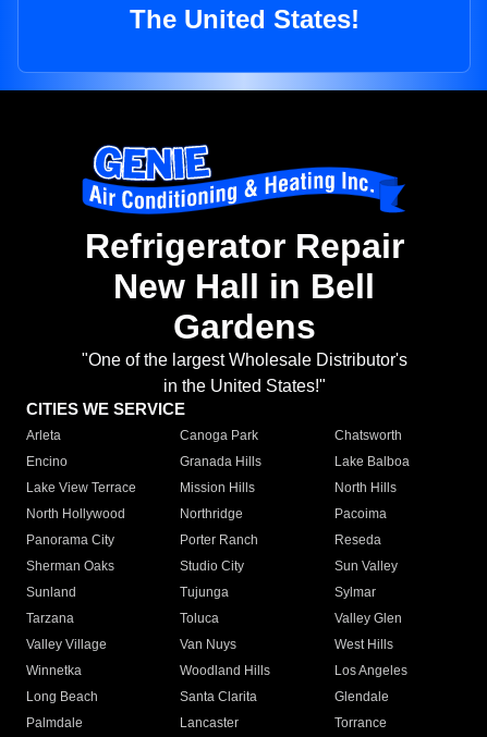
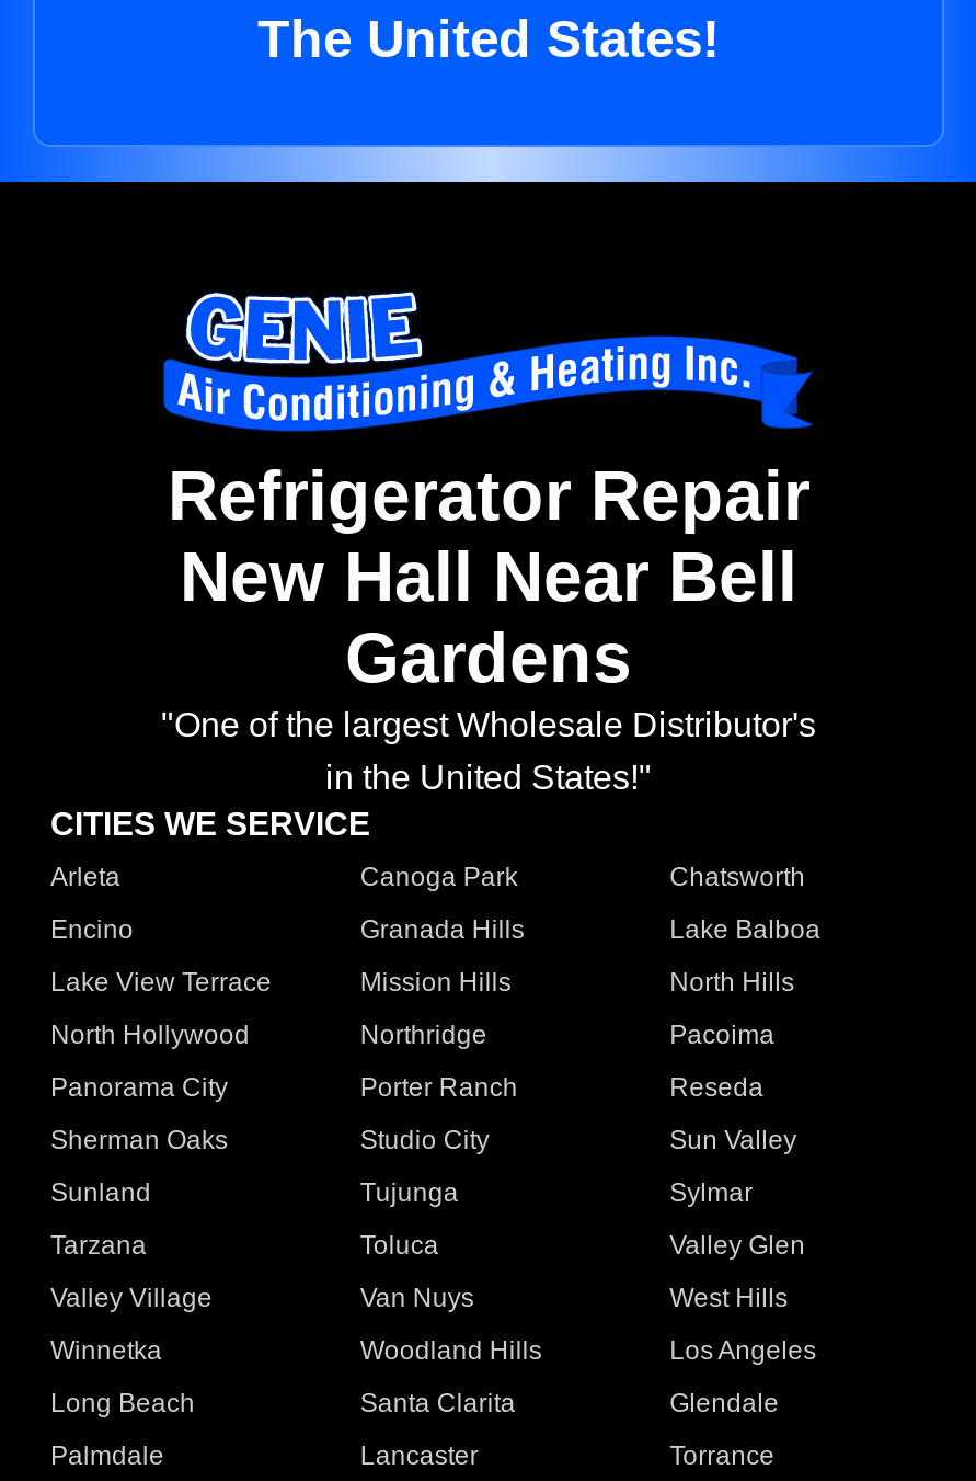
[113,267,375,306] New Hall in Bell -> [180,538,797,617] New Hall Near Bell

